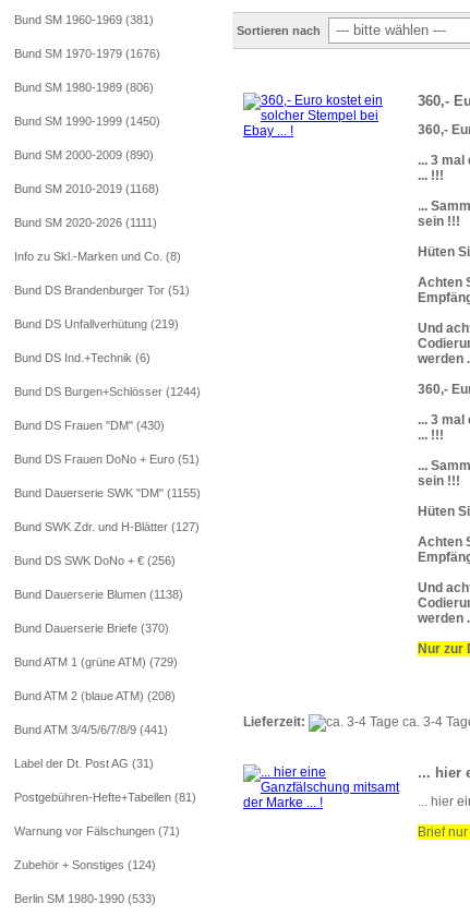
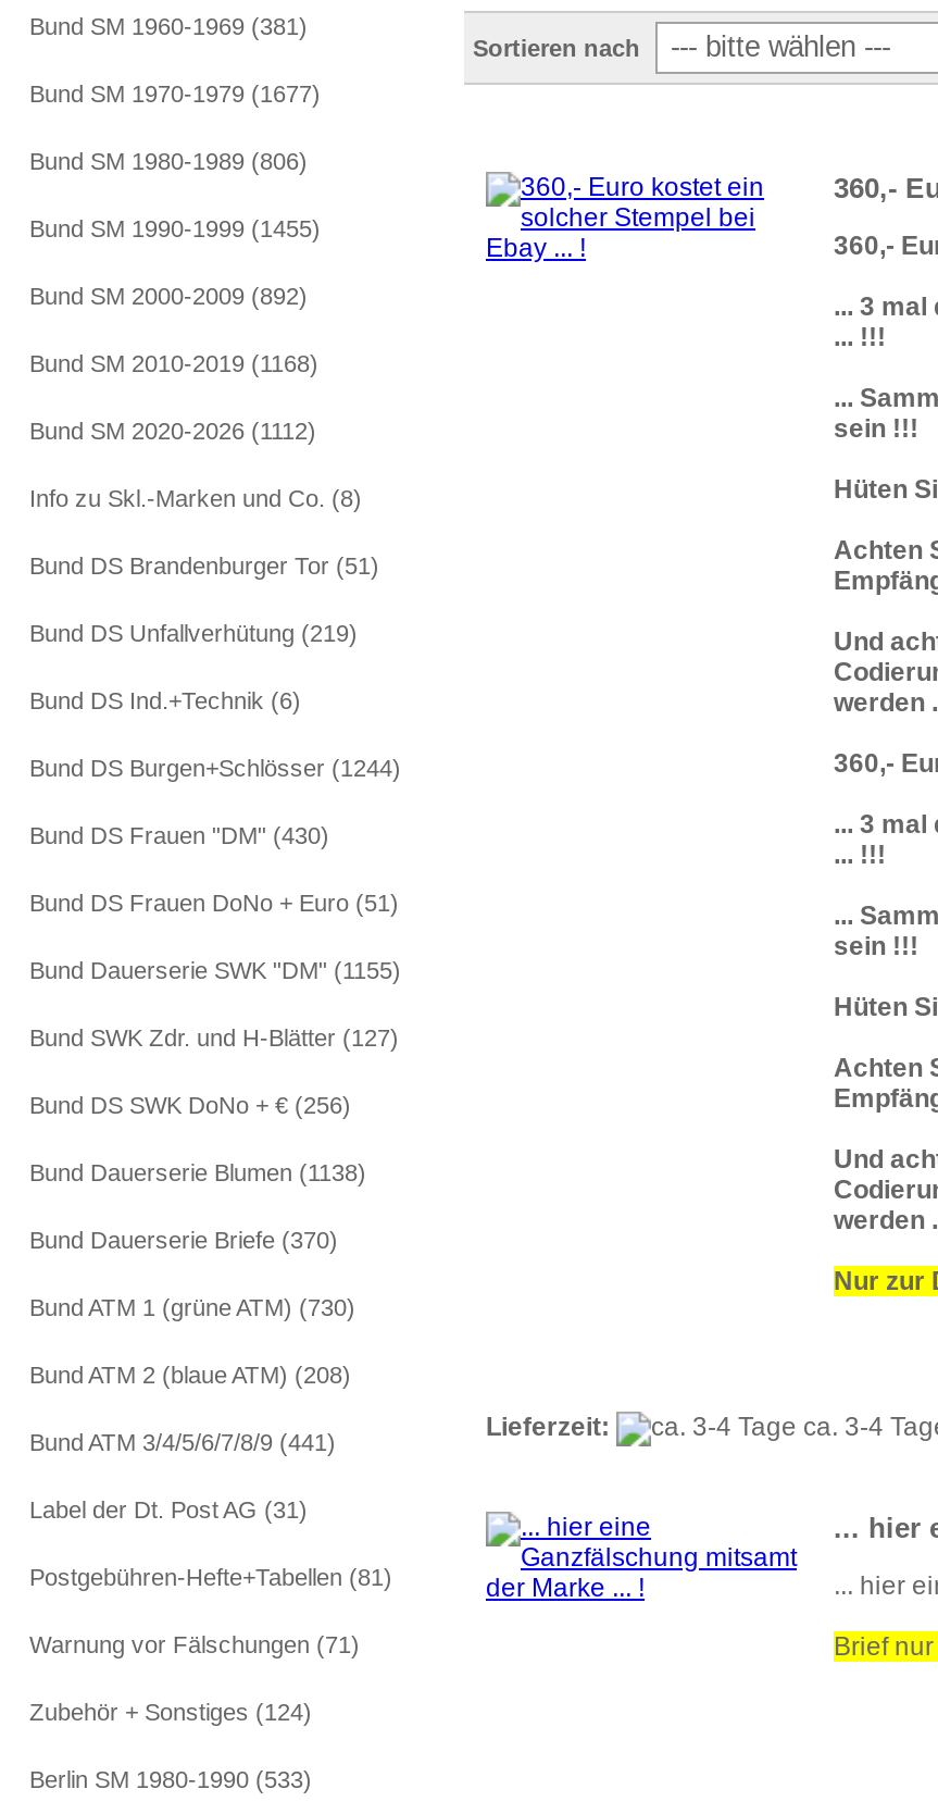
[14,47,160,60] Bund SM 1970-1979 (1676) -> [29,80,321,107] Bund SM 1970-1979 (1677)
[14,114,160,128] Bund SM 1990-1999 (1450) -> [29,215,321,241] Bund SM 1990-1999 (1455)
[14,148,154,161] Bund SM 2000-2009 (890) -> [29,283,308,309] Bund SM 2000-2009 (892)
[14,216,157,229] Bund SM 2020-2026 (1111) -> [29,418,316,444] Bund SM 2020-2026 (1112)
[14,655,178,668] Bund ATM 1 (grüne ATM) (729) -> [29,1294,355,1320] Bund ATM 1 (grüne ATM) (730)

